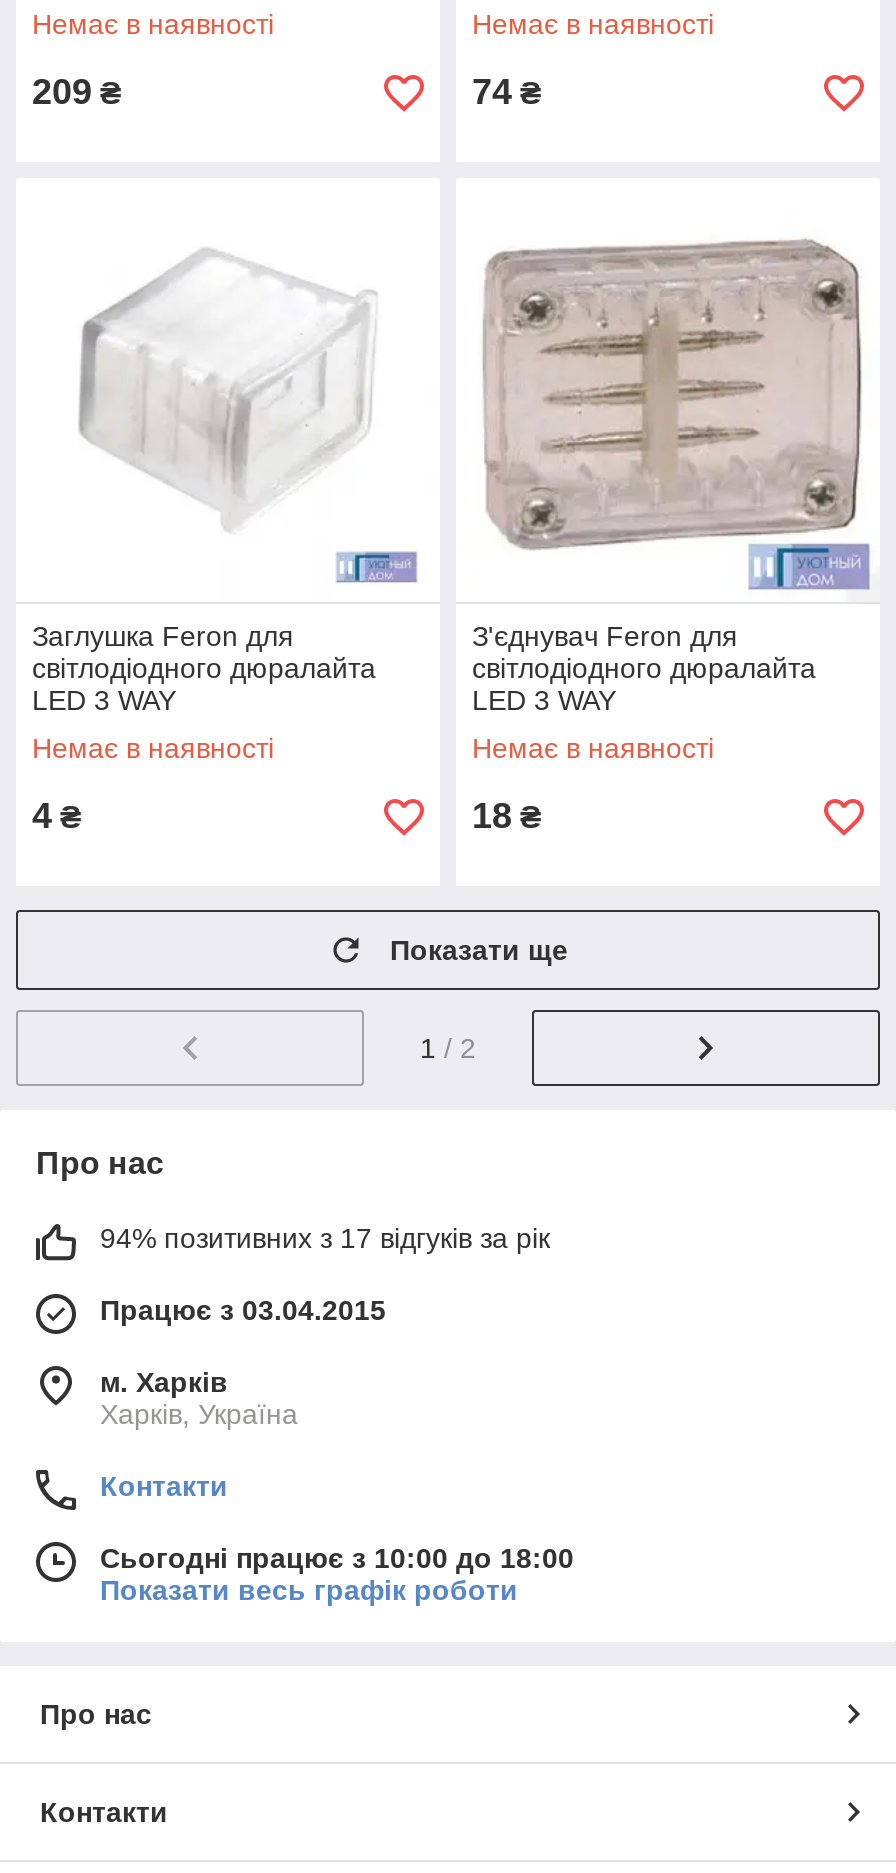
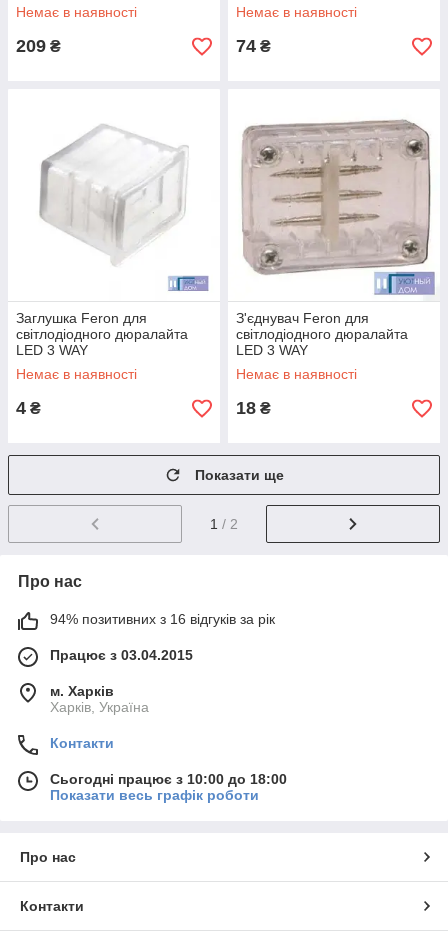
[100,1222,550,1254] 94% позитивних з 17 відгуків за рік -> [50,611,275,627] 94% позитивних з 16 відгуків за рік

